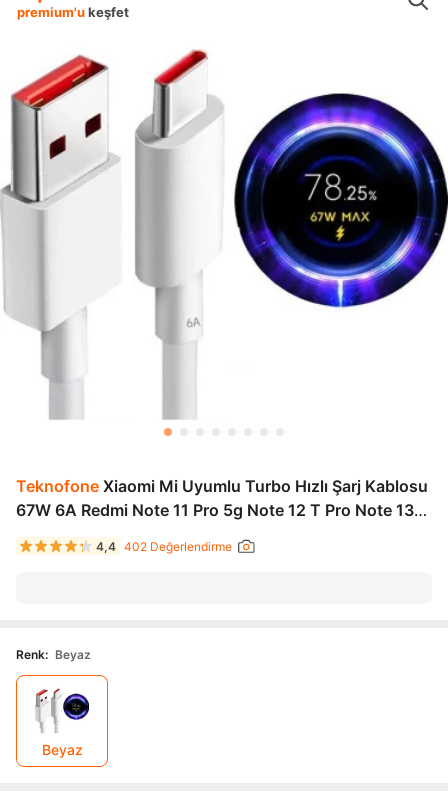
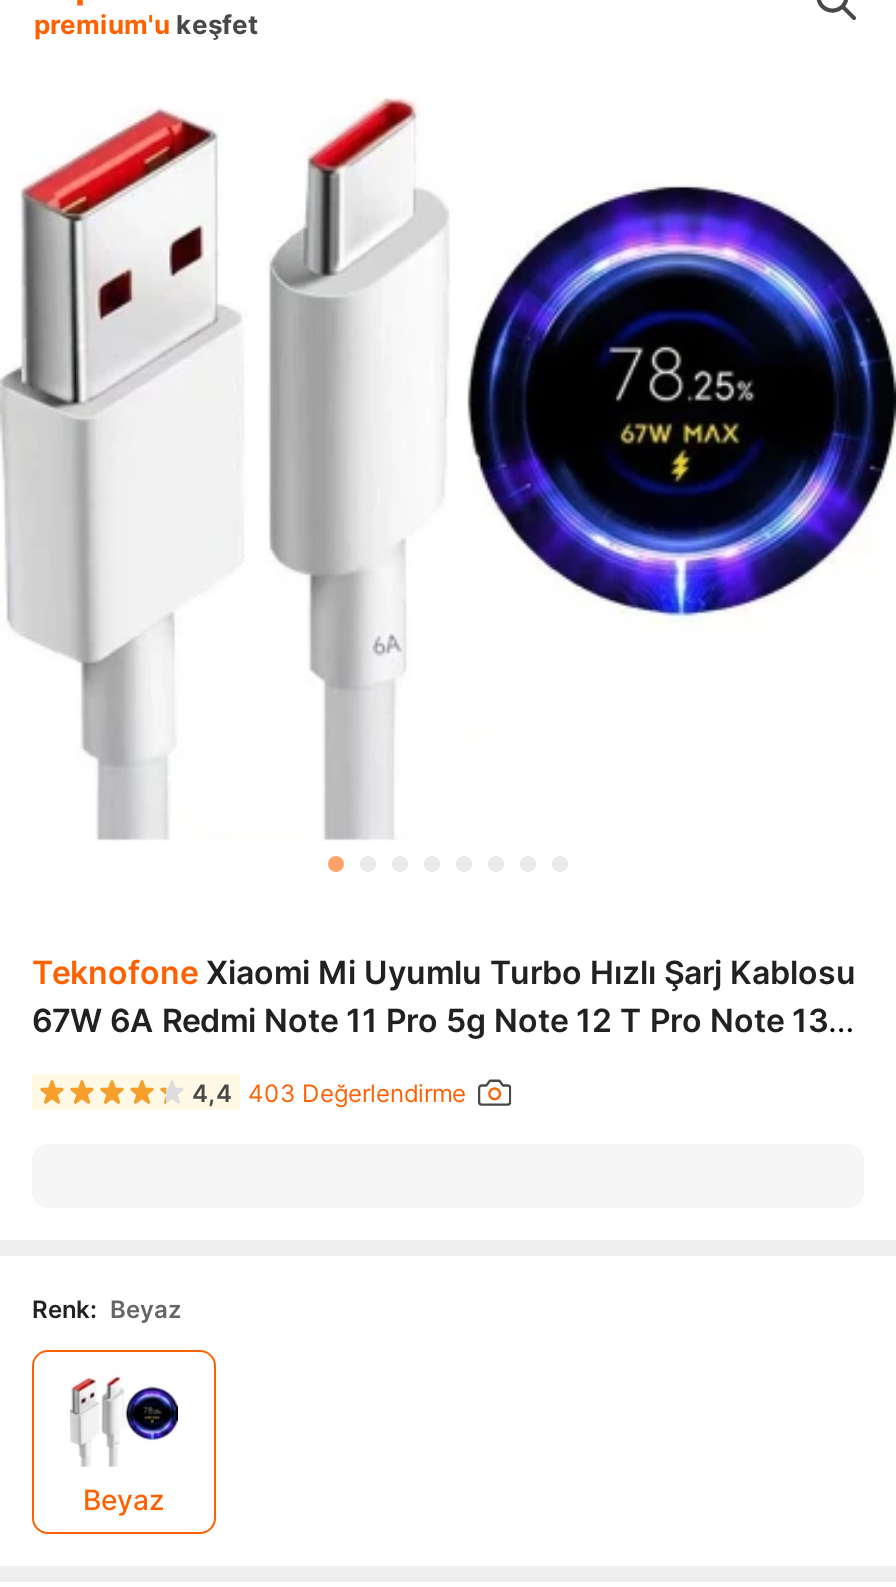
[96,538,232,553] 4,4 402 Değerlendirme -> [192,1077,466,1107] 4,4 403 Değerlendirme

